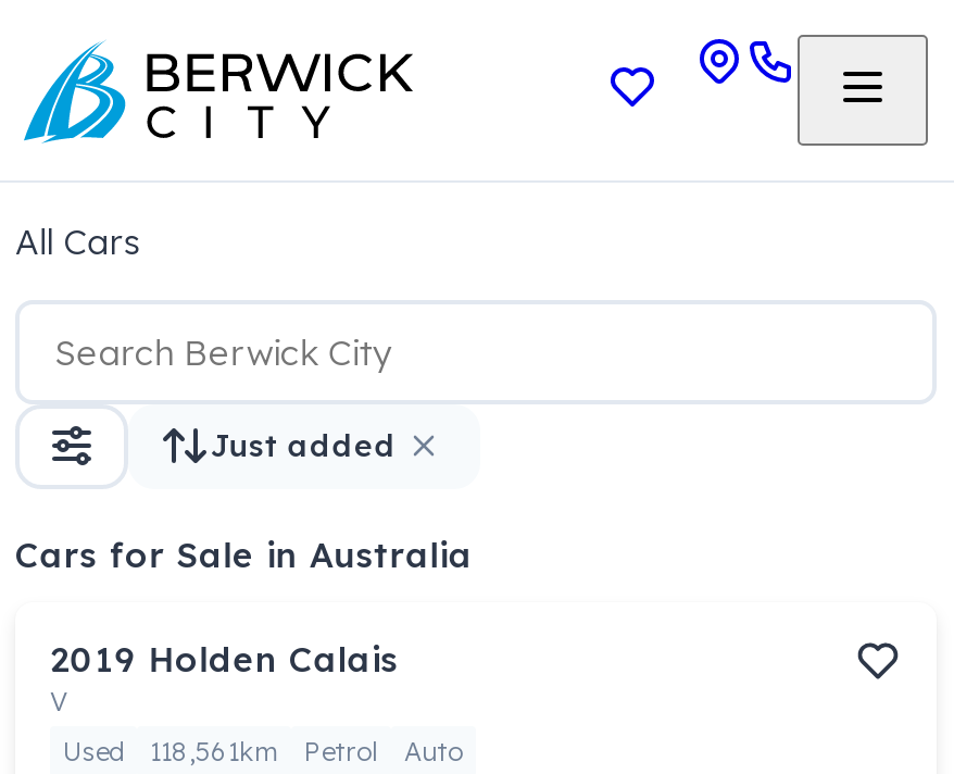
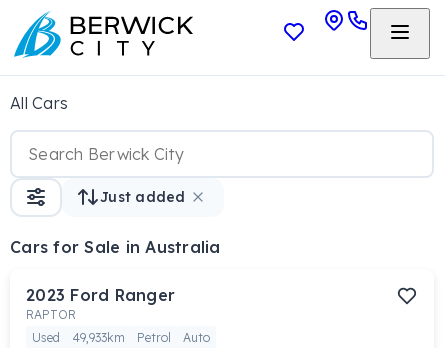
[50,637,399,717] 2019 Holden Calais | V -> [26,285,175,322] 2023 Ford Ranger | RAPTOR
[63,735,463,767] Used 118,561km Petrol Auto -> [32,330,210,345] Used 49,933km Petrol Auto

